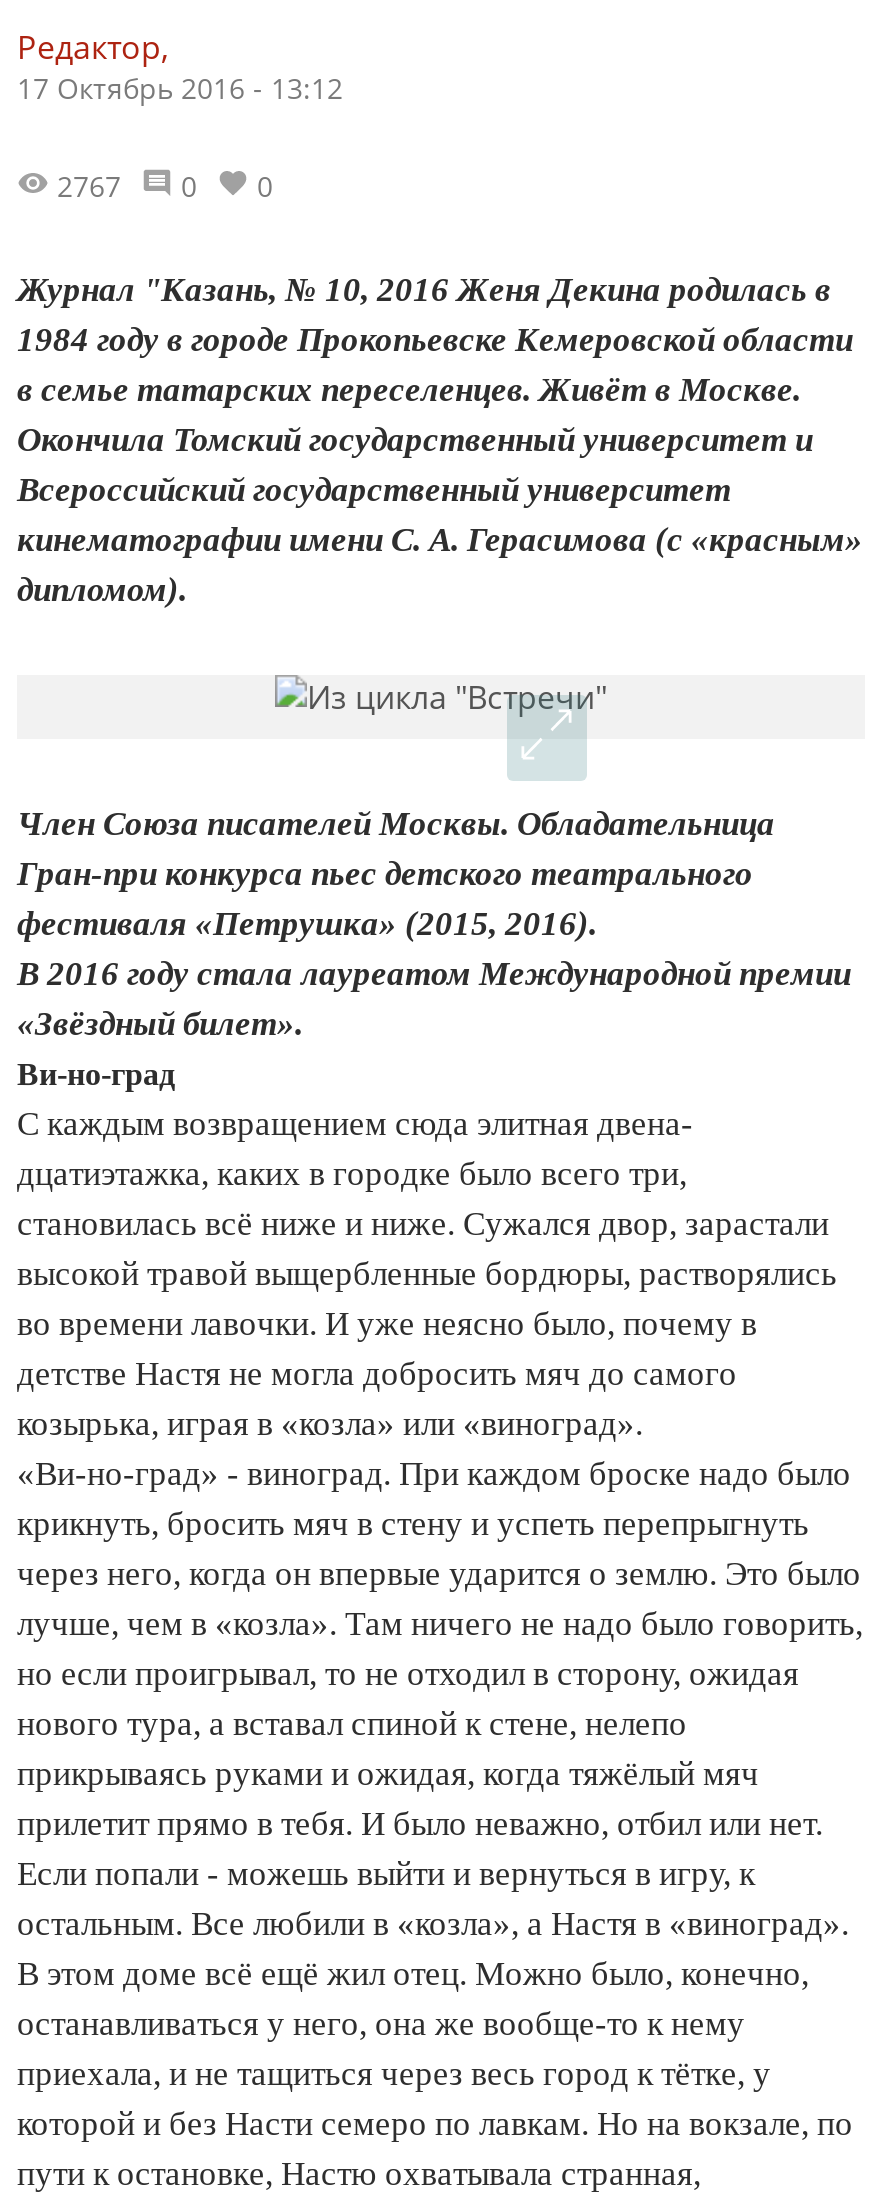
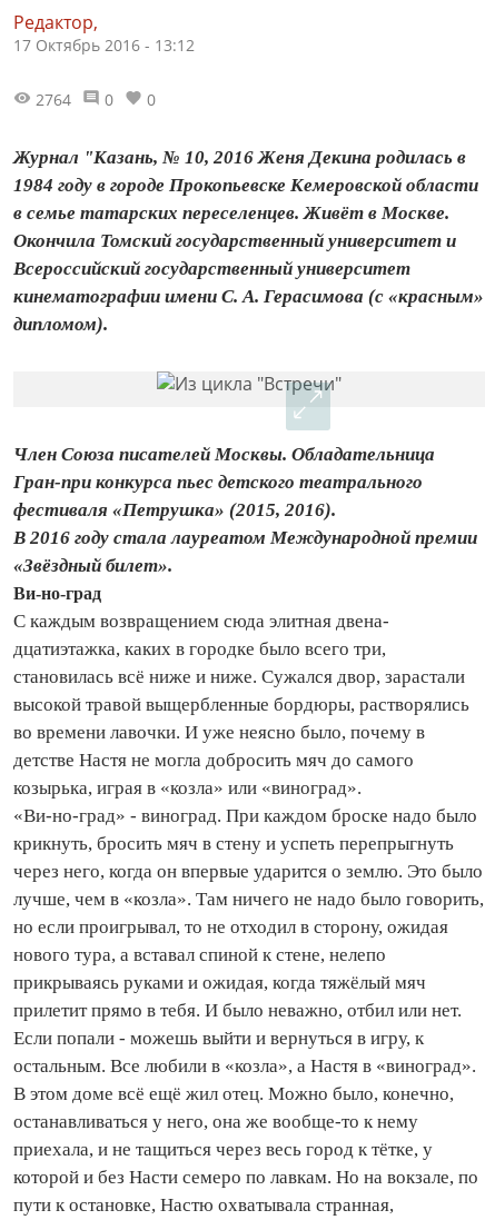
[57,168,273,206] 2767 0 0 -> [36,89,156,111] 2764 0 0

